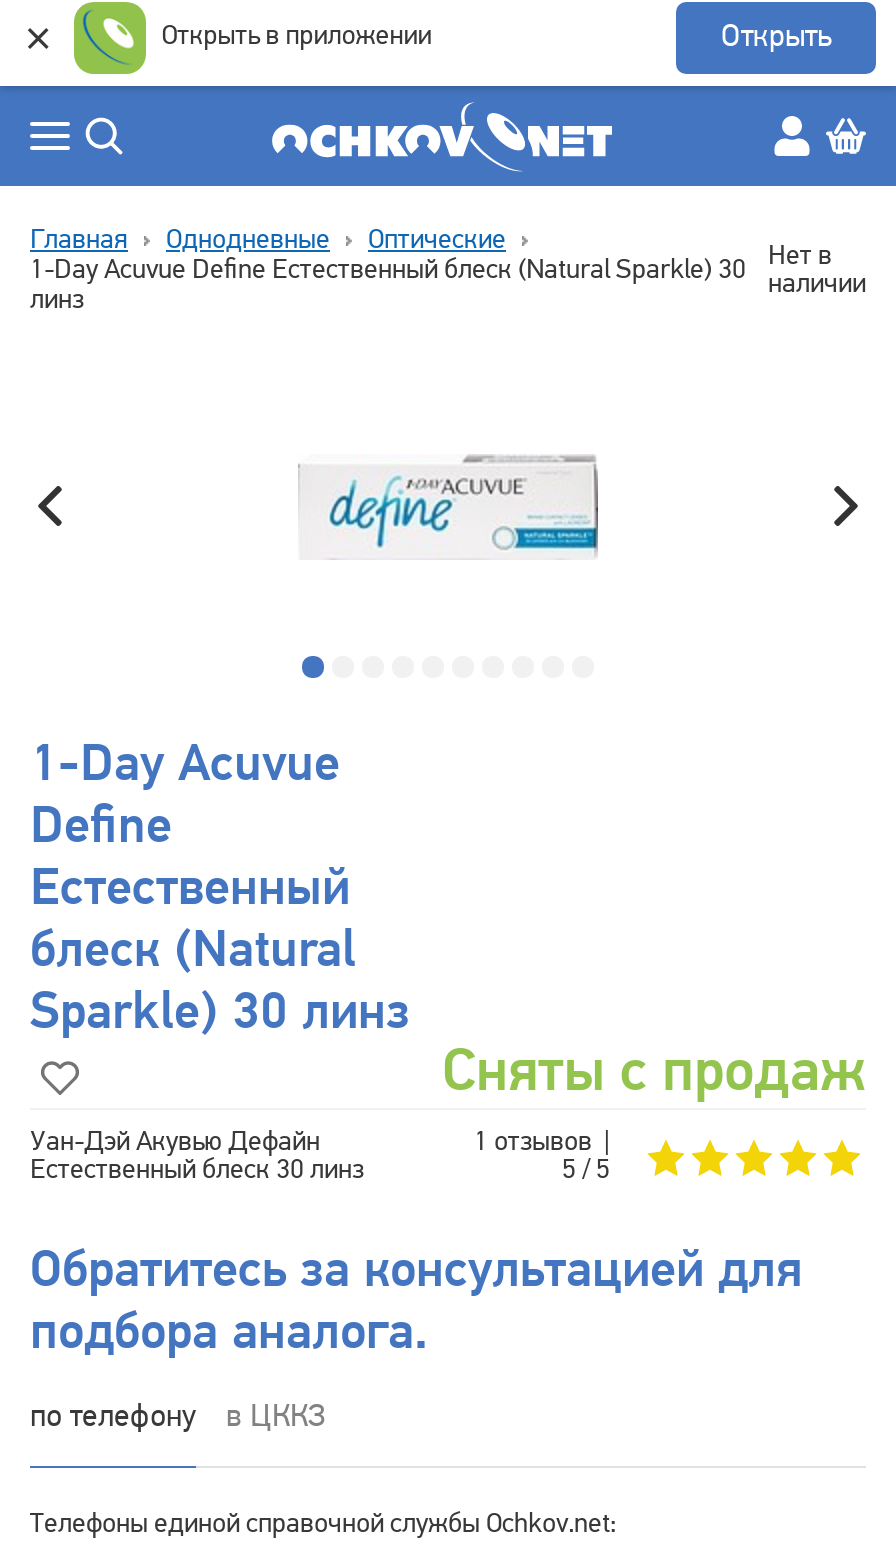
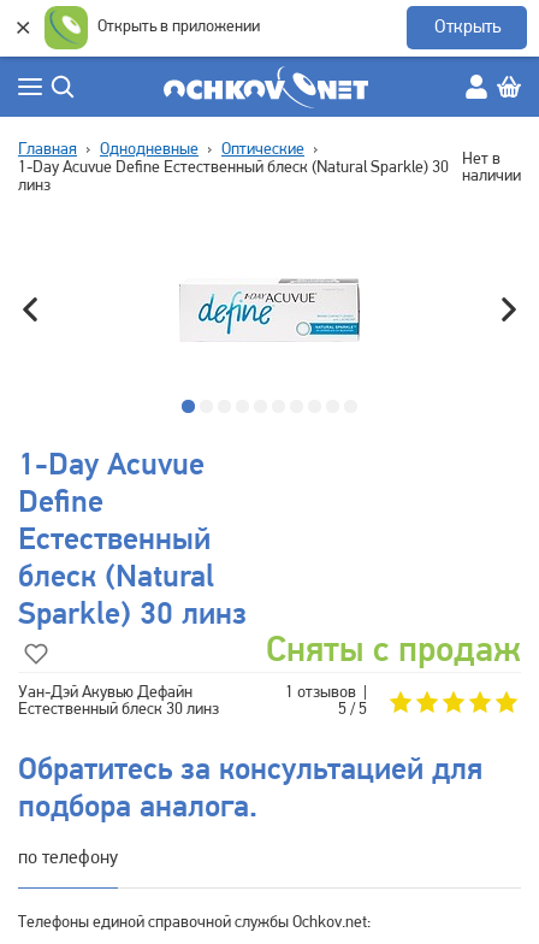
[226,1402,326,1434] в ЦККЗ -> none

